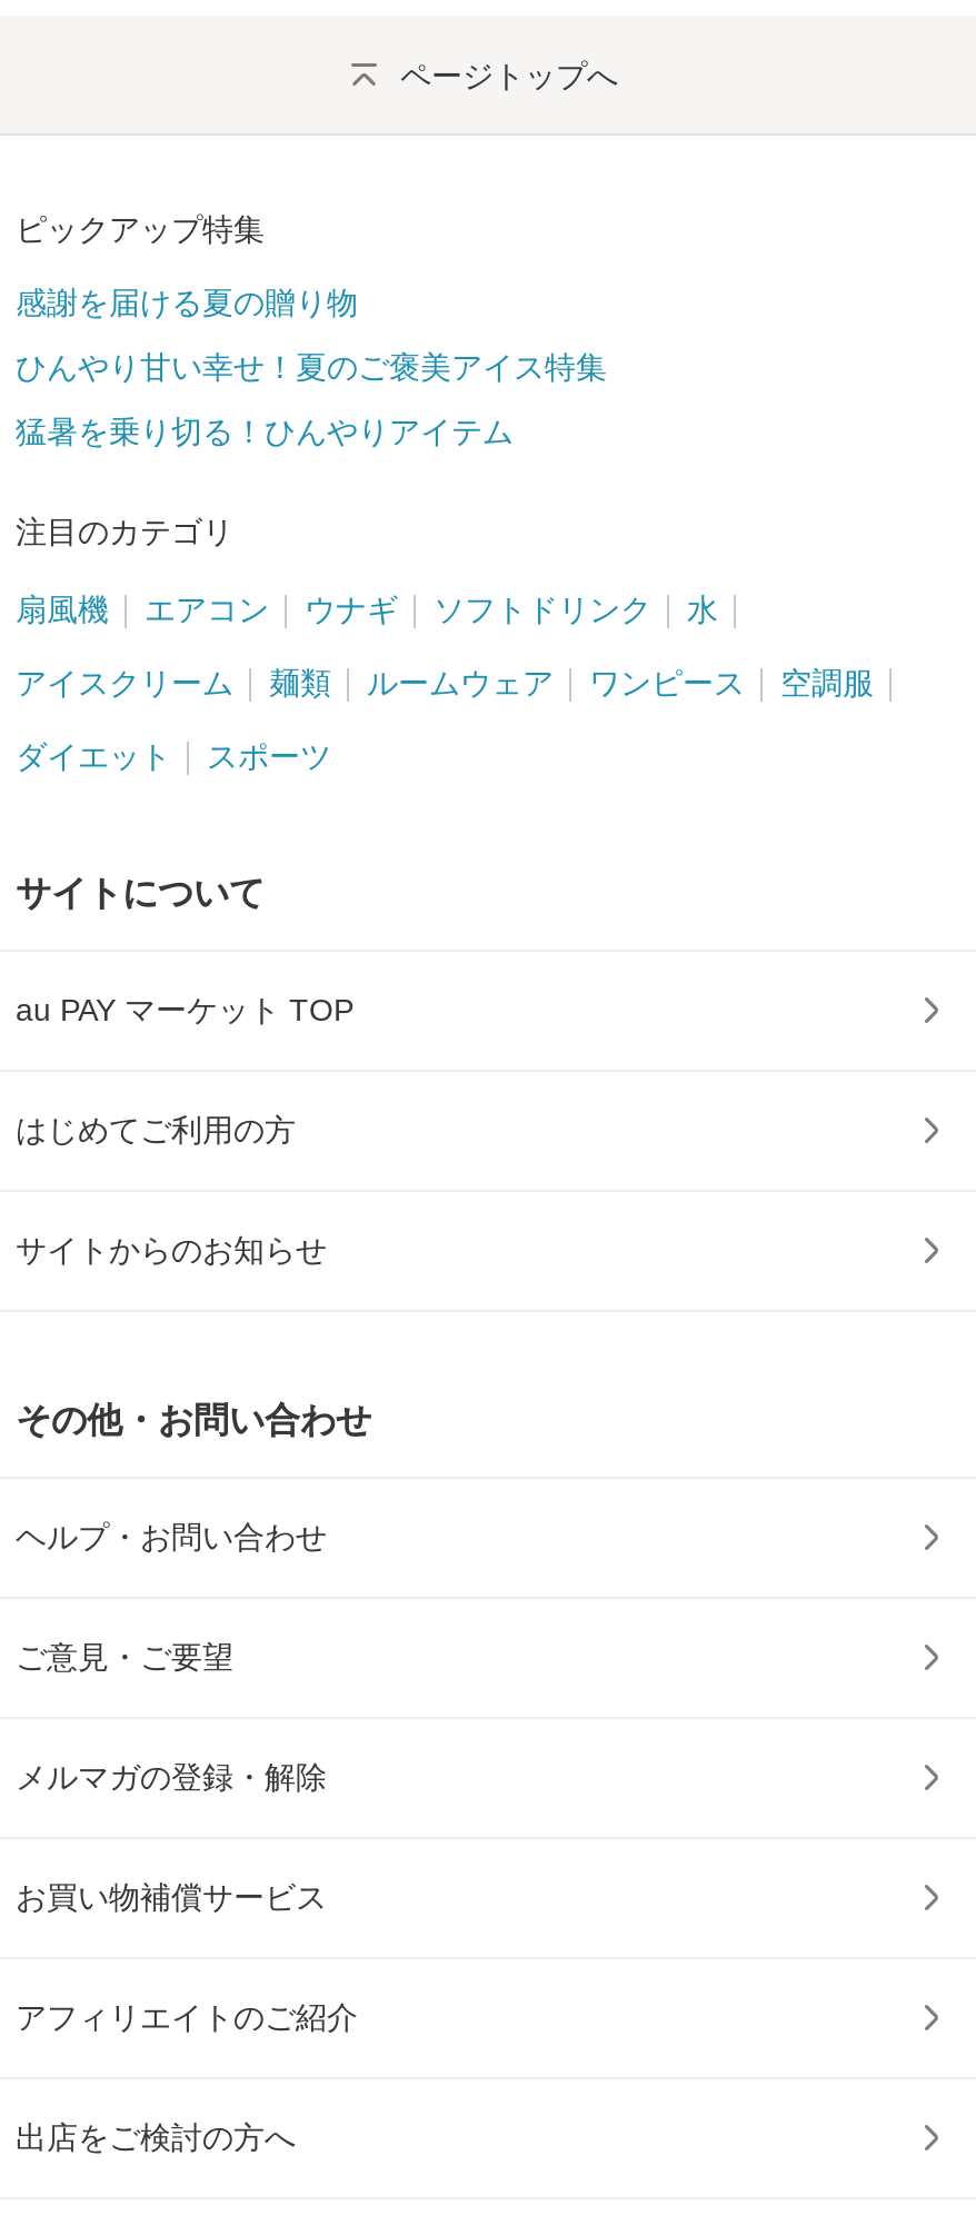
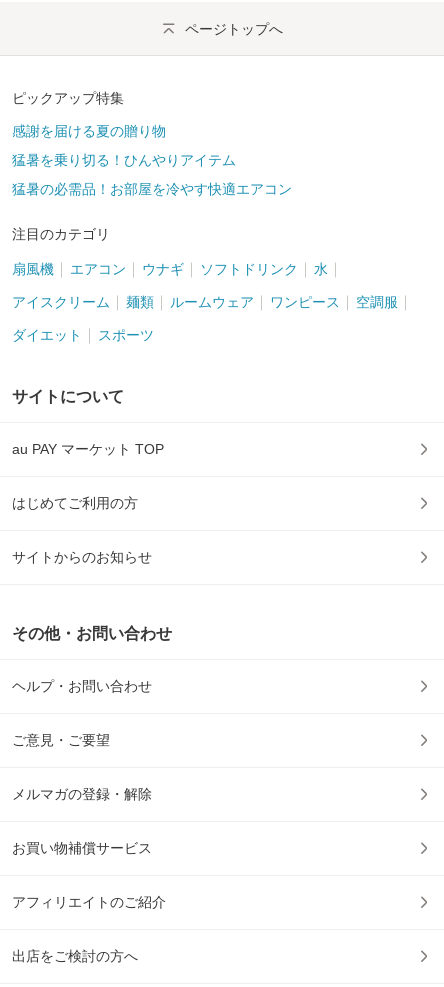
[16,350,607,385] ひんやり甘い幸せ！夏のご褒美アイス特集 -> none
moved [16,414,514,450] -> [12,152,236,168]: 猛暑を乗り切る！ひんやりアイテム
none -> [12,181,292,197] 猛暑の必需品！お部屋を冷やす快適エアコン

